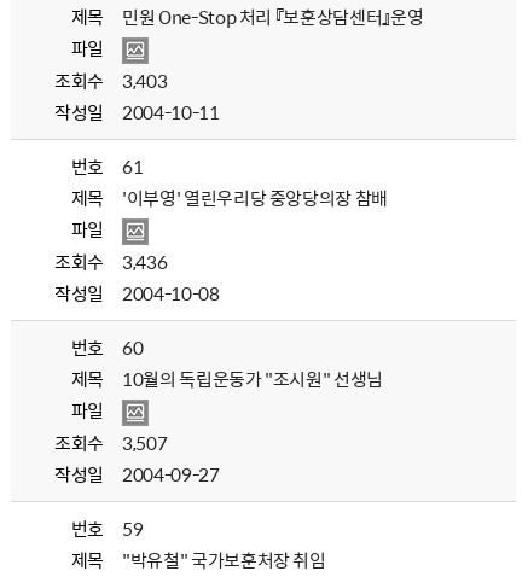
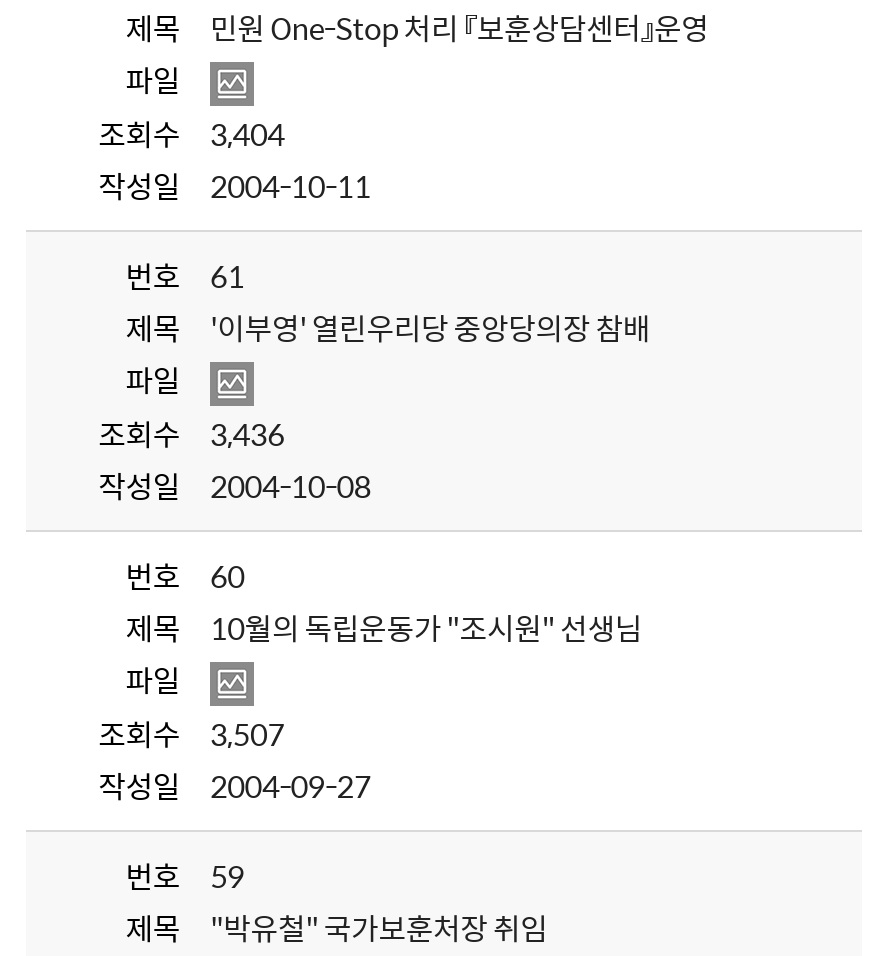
[54,68,167,94] 조회수 3,403 -> [98,112,284,156] 조회수 3,404

